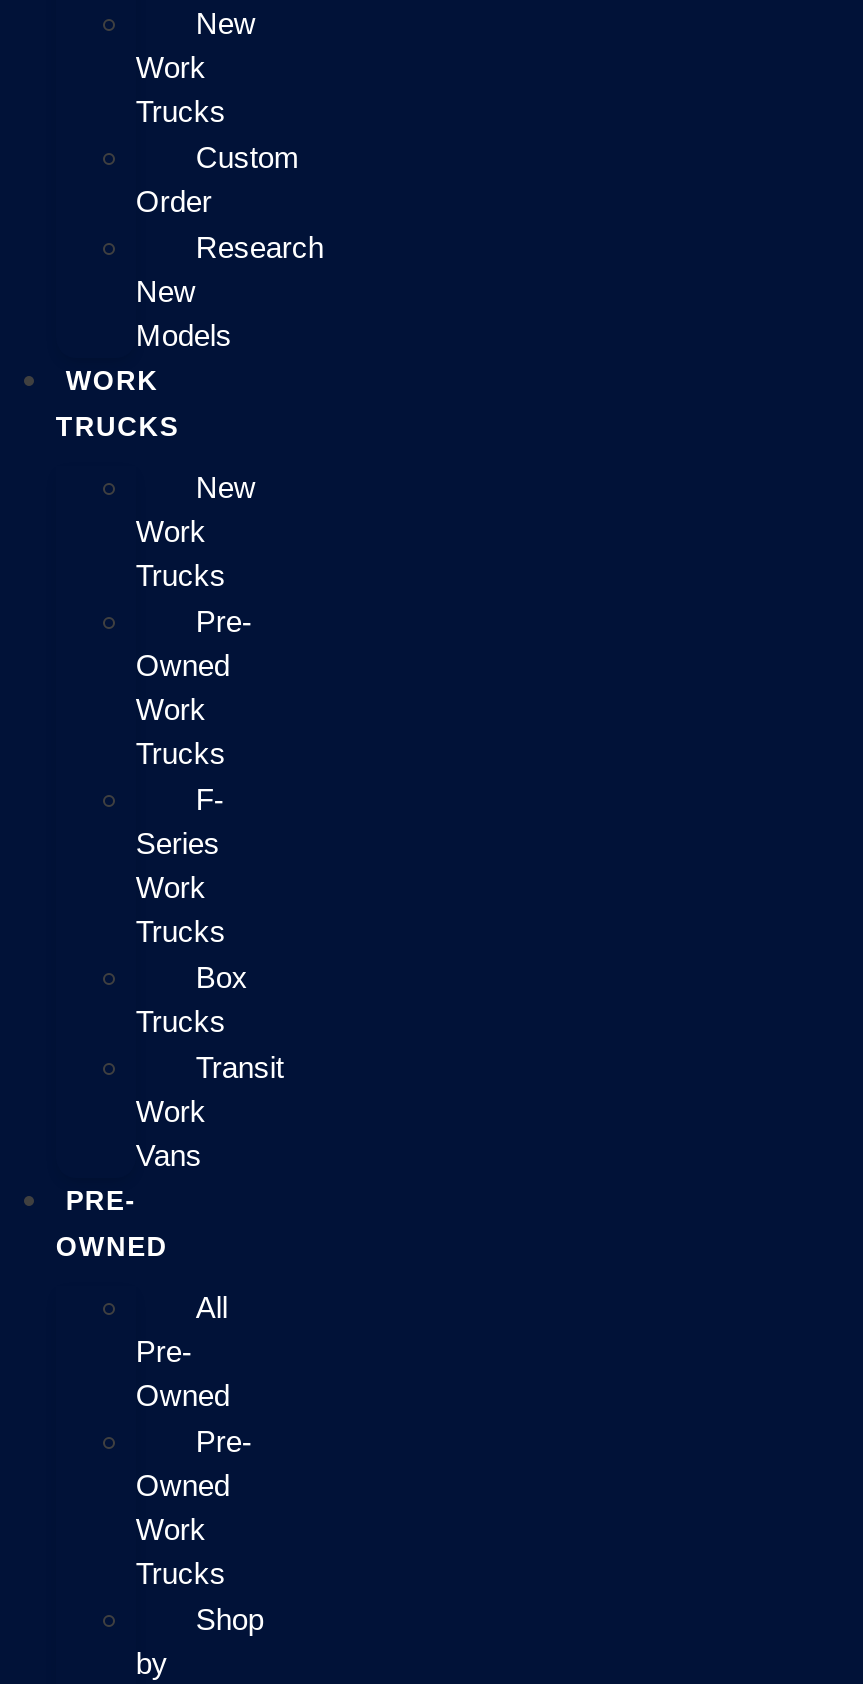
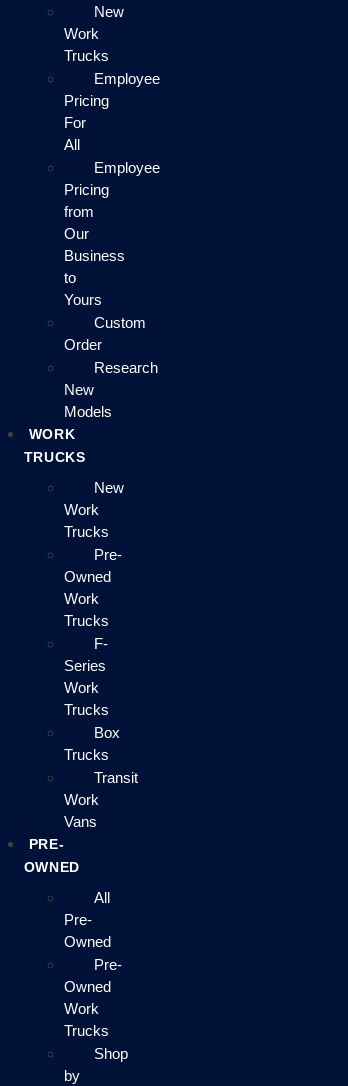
none -> [64,70,160,308] Employee | Pricing | For | All | Employee | Pricing | from | Our | Business | to | Yours

